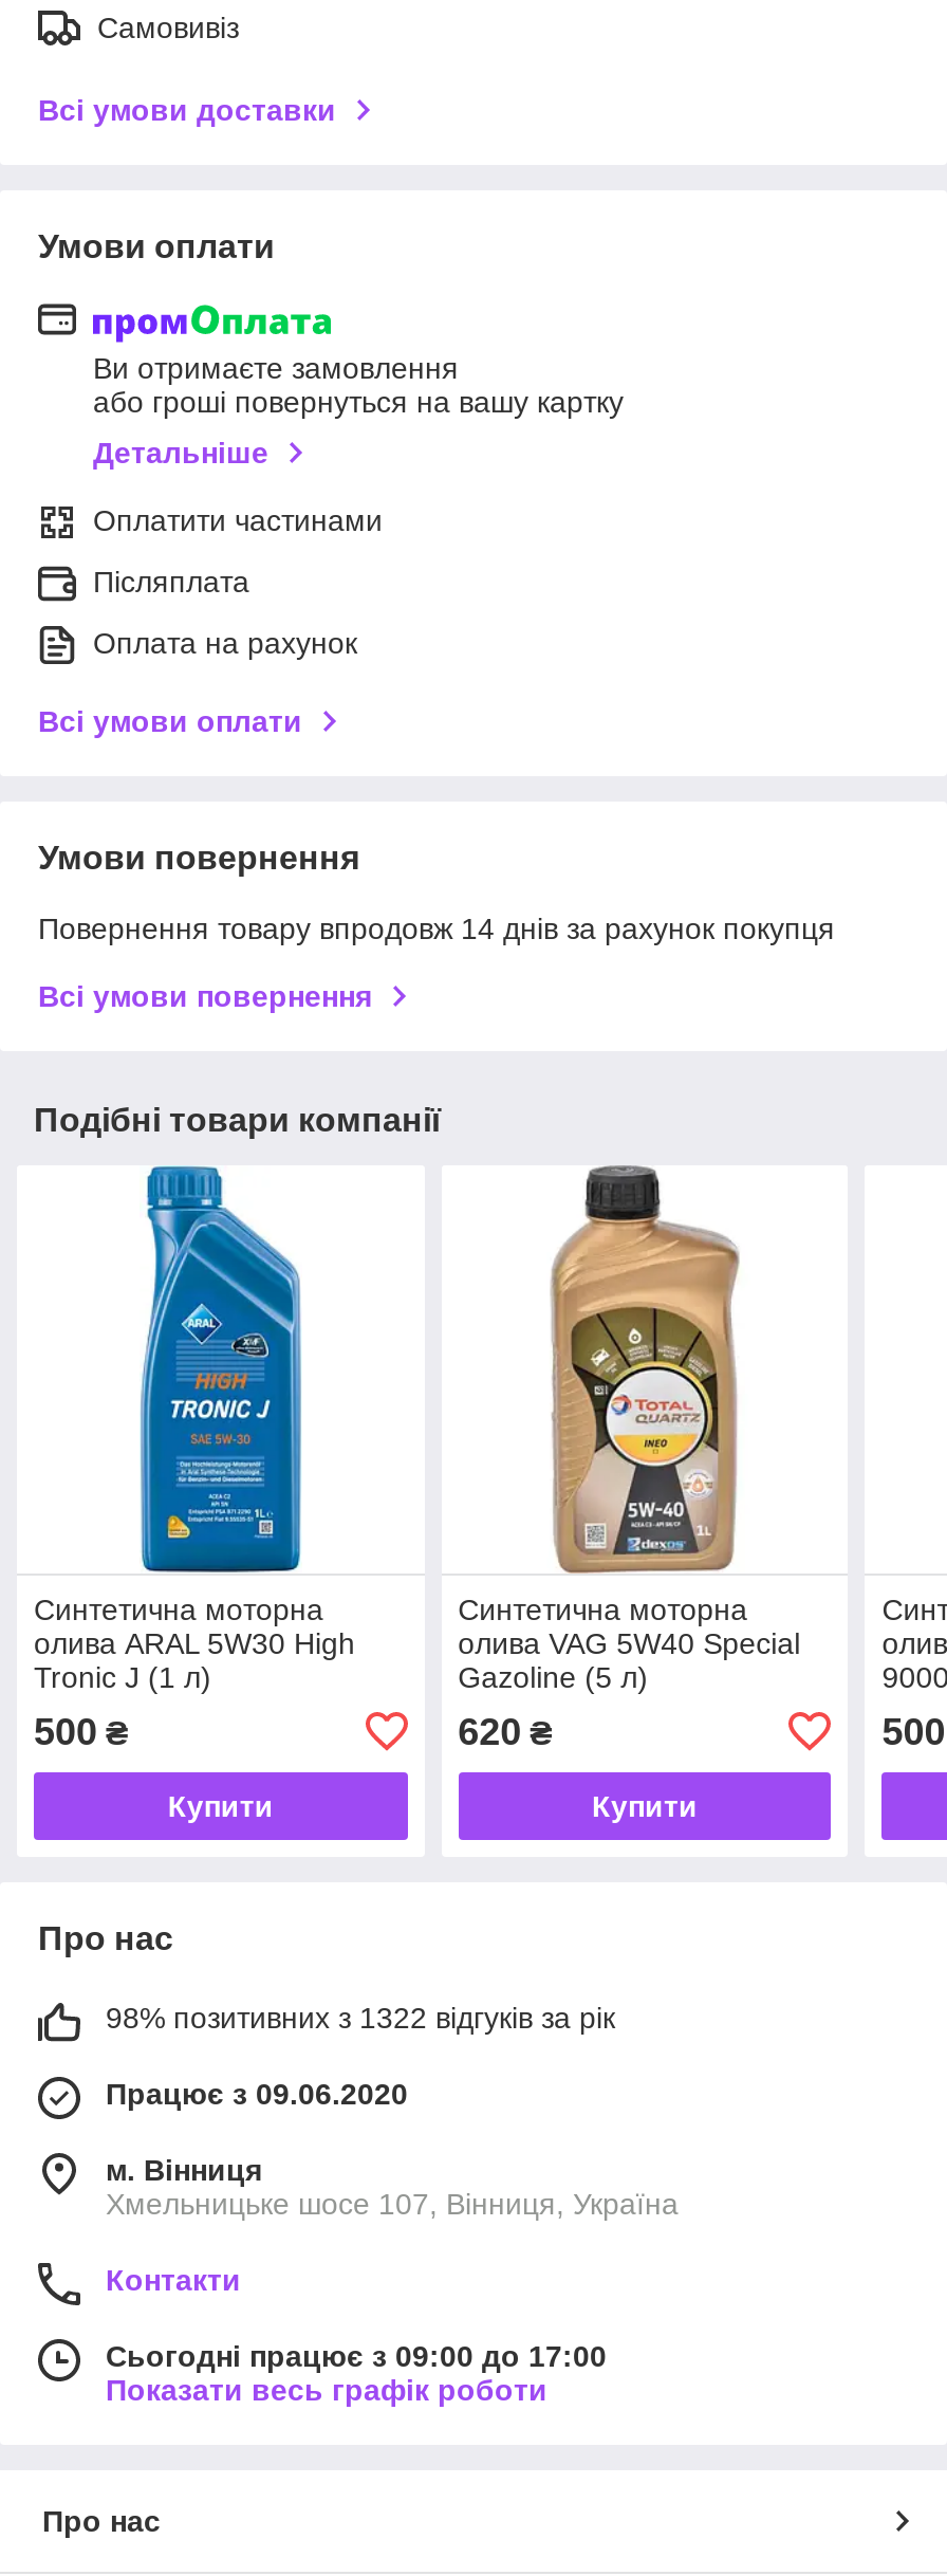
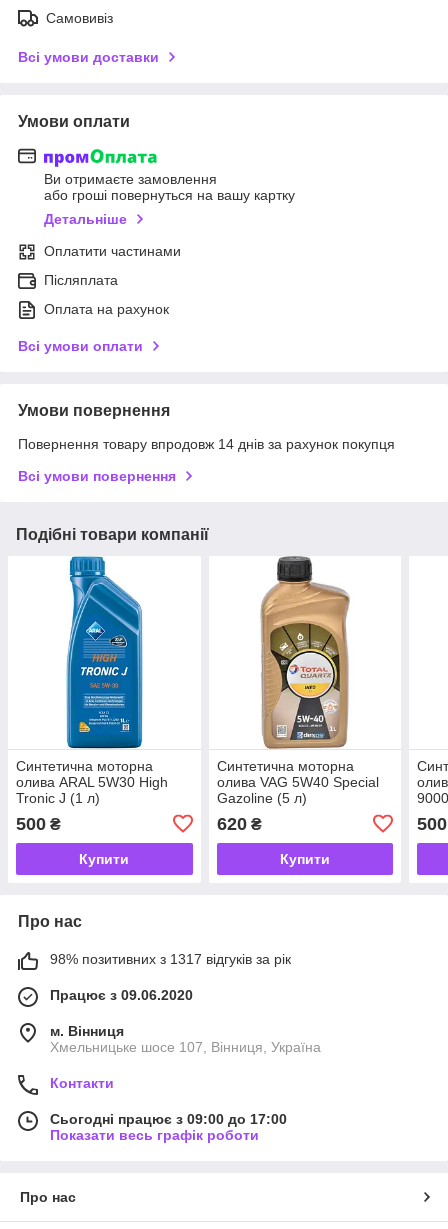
[106,2000,615,2034] 98% позитивних з 1322 відгуків за рік -> [50,951,291,967] 98% позитивних з 1317 відгуків за рік

